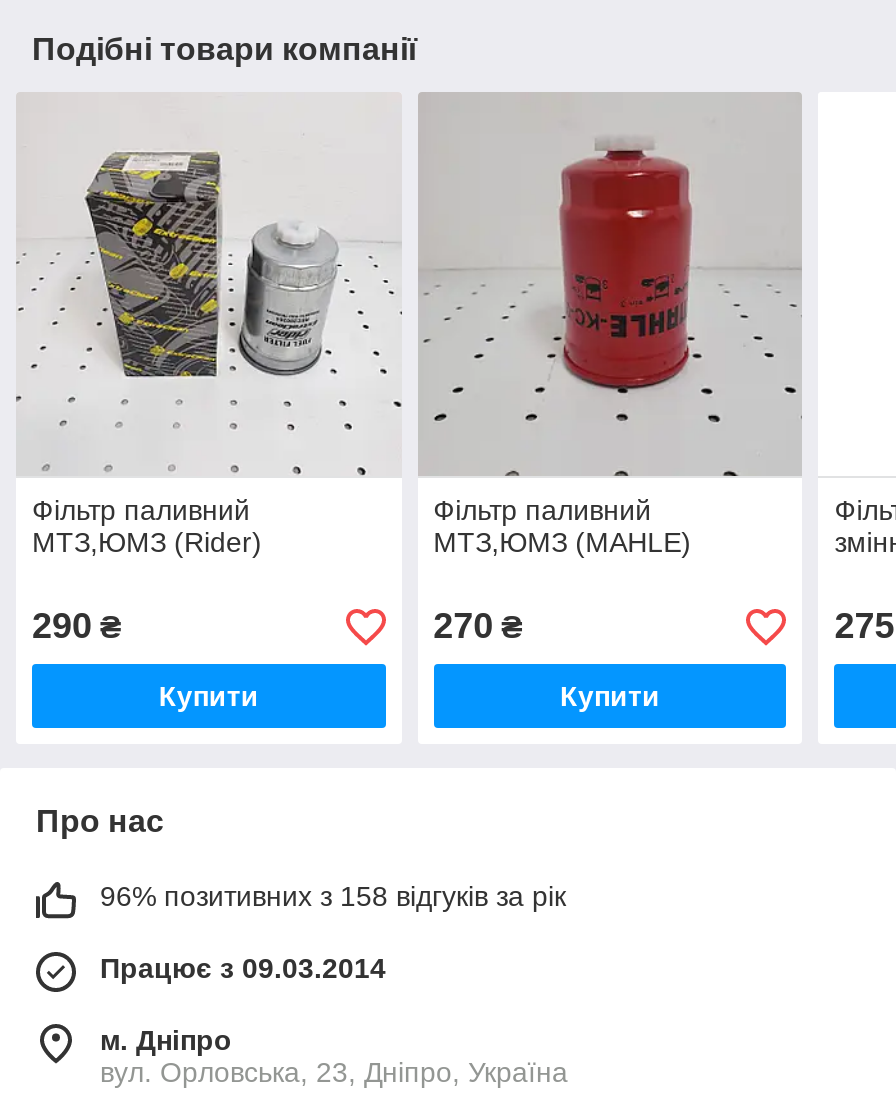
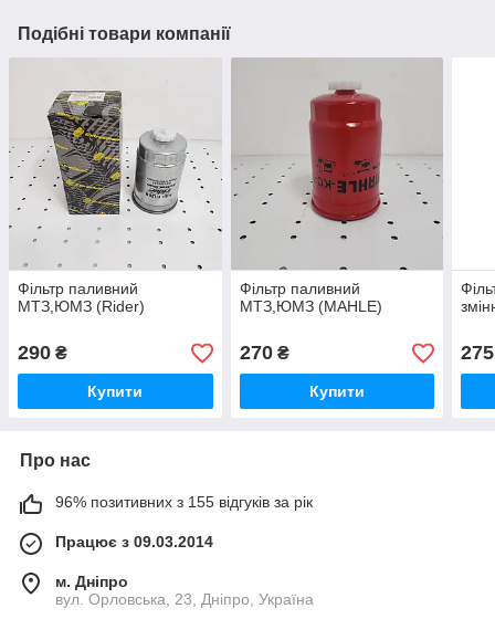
[100,881,566,913] 96% позитивних з 158 відгуків за рік -> [55,493,313,511] 96% позитивних з 155 відгуків за рік

